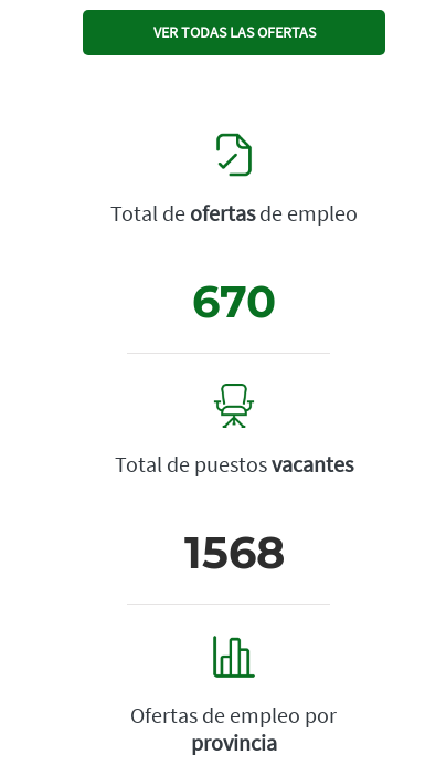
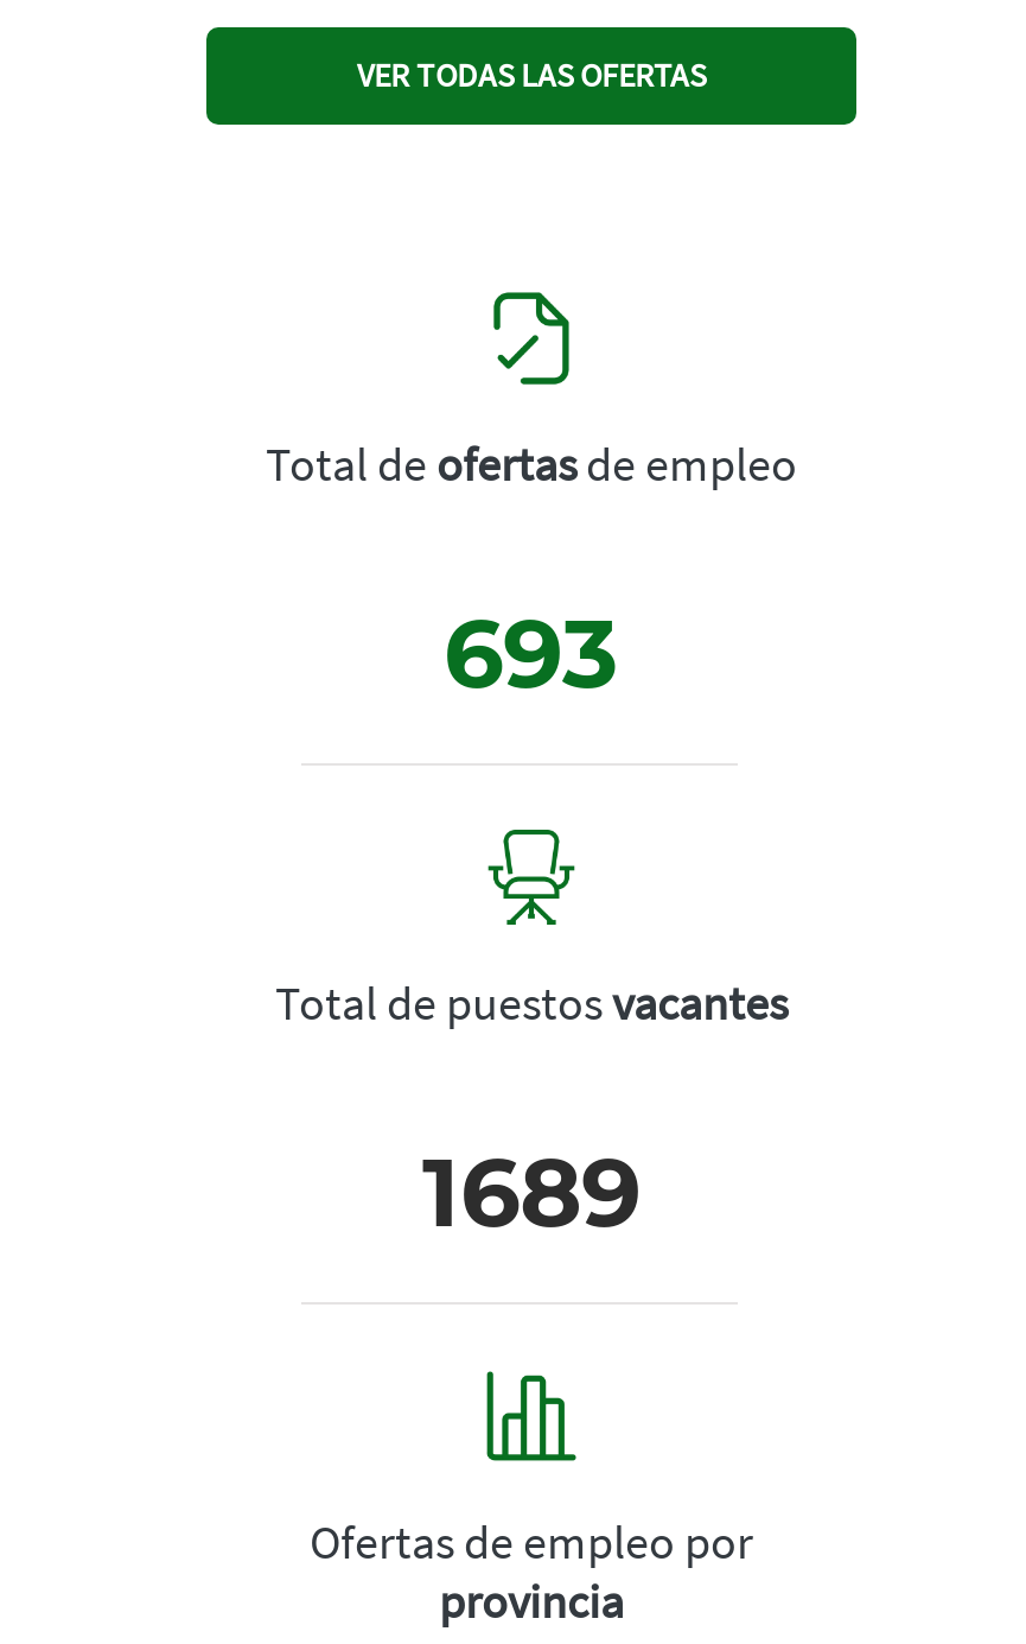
[192,274,276,329] 670 -> [444,594,619,710] 693
[184,525,284,579] 1568 -> [422,1133,641,1249] 1689

